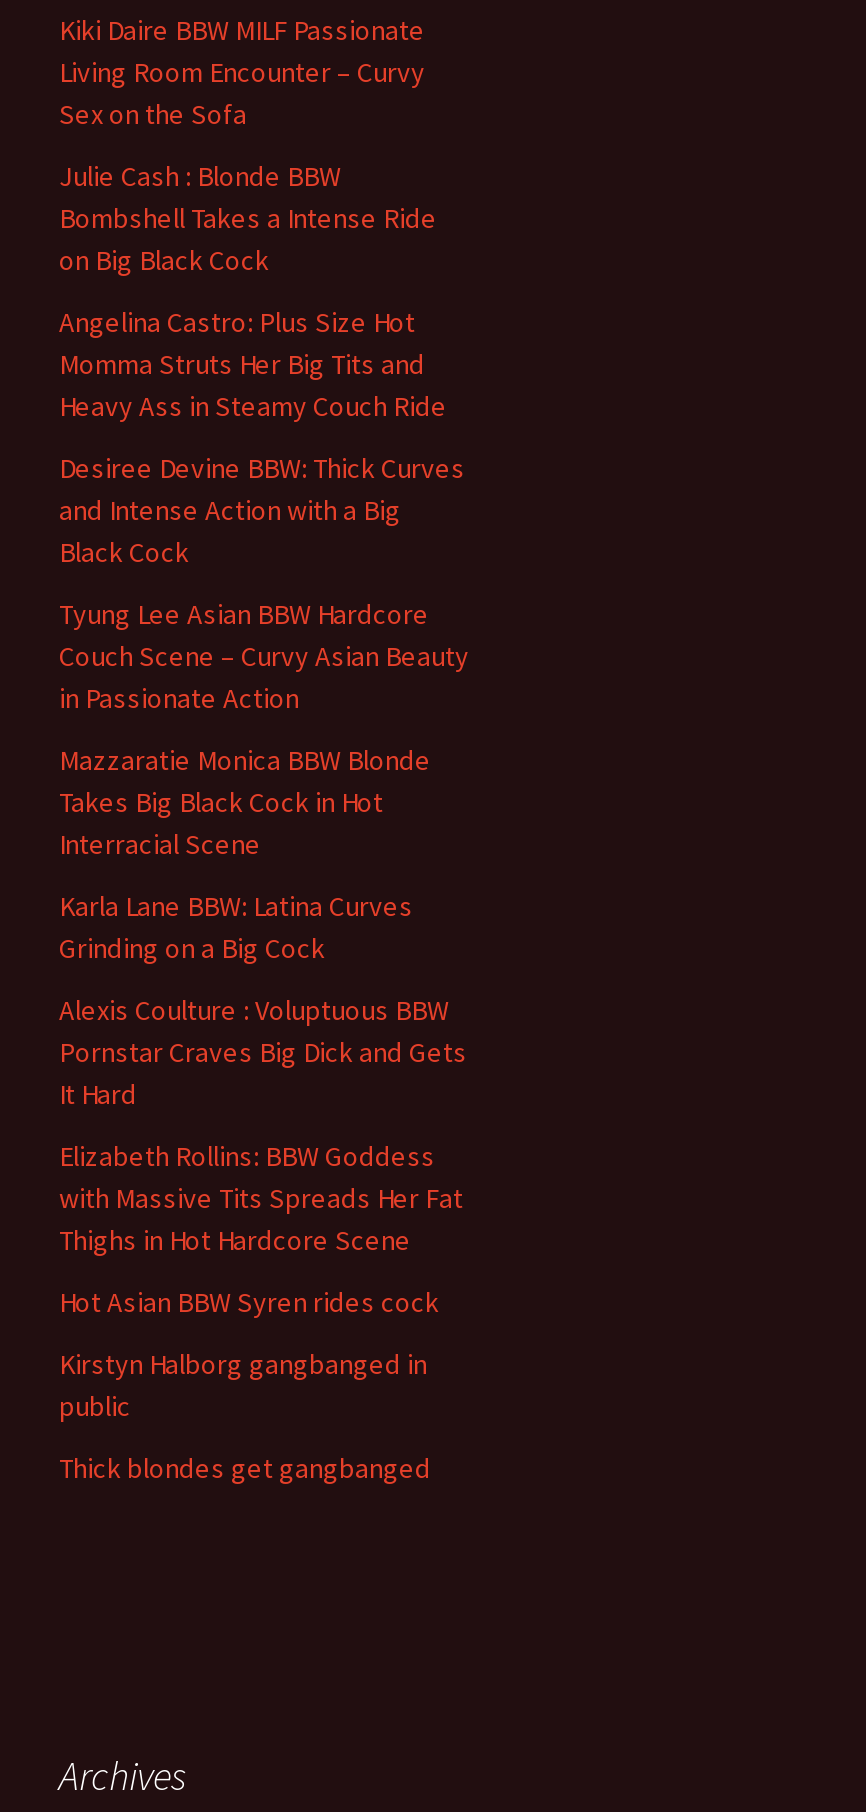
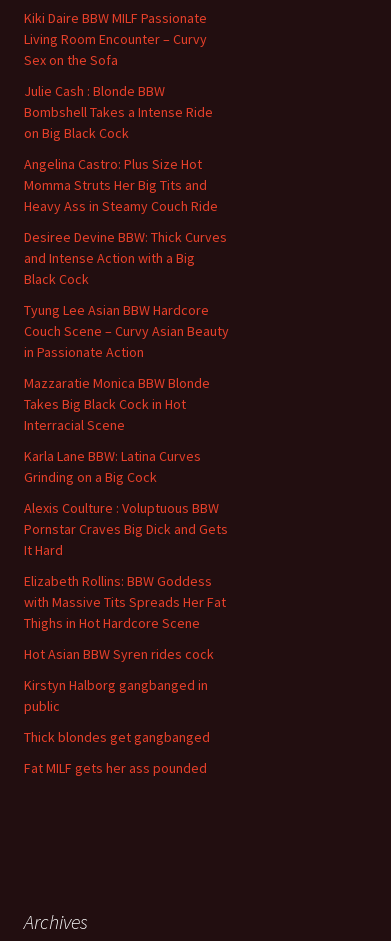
none -> [24,759,207,777] Fat MILF gets her ass pounded

